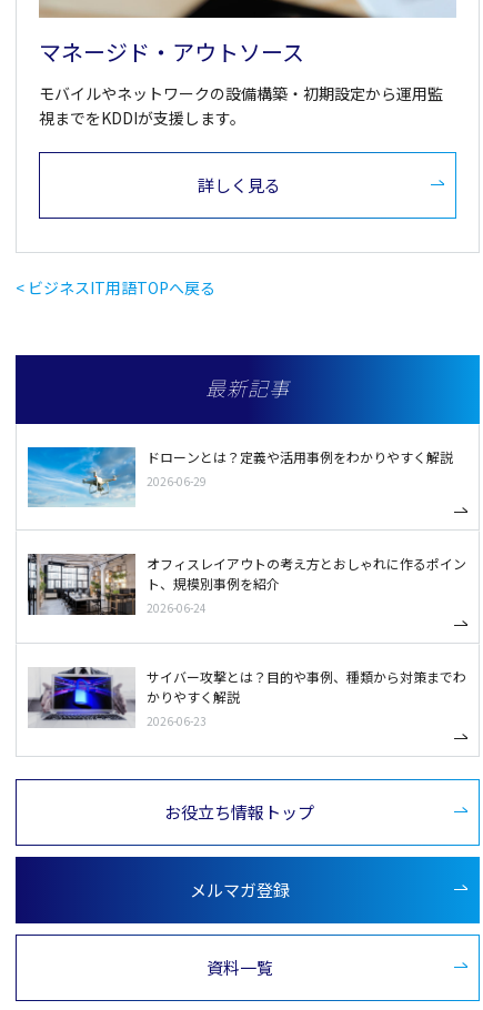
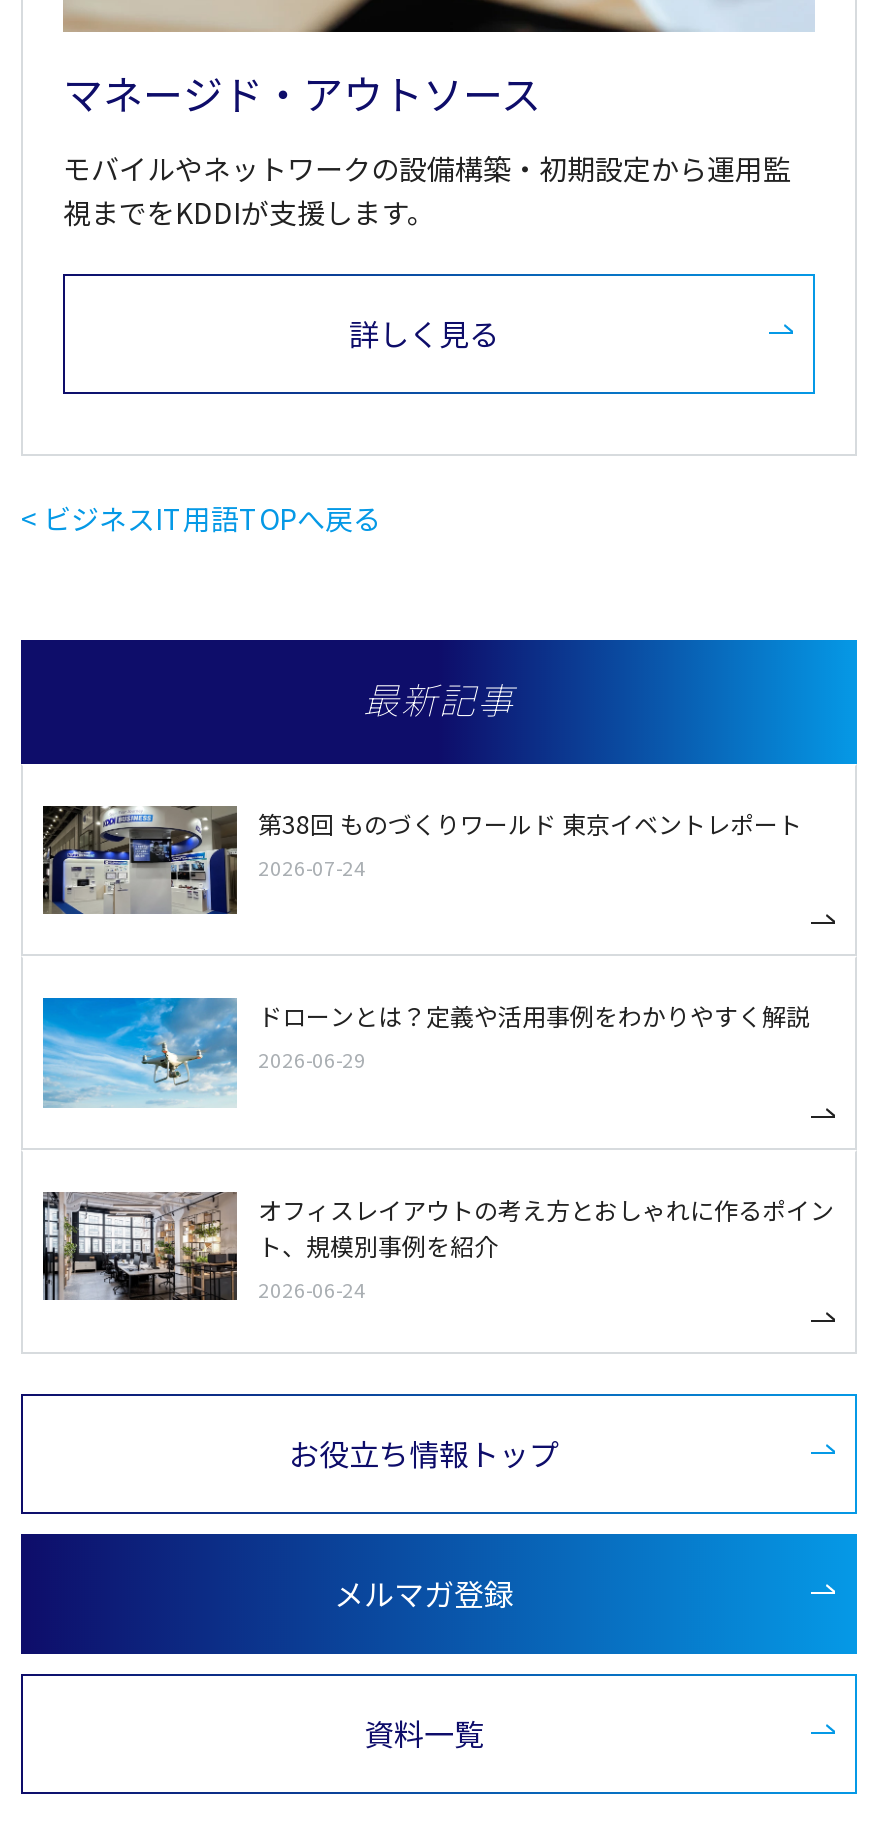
none -> [41,804,802,916] [image] | 第38回 ものづくりワールド 東京イベントレポート | 2026-07-24
moved [26,445,467,616] -> [39,994,834,1303]: [image] | ドローンとは？定義や活用事例をわかりやすく解説 | 2026-06-29 | オフィスレイアウトの考え方とおしゃれに作るポイン | ト、規模別事例を紹介 | 2026-06-24
[27,667,467,730] [image] | サイバー攻撃とは？目的や事例、種類から対策までわ | かりやすく解説 | 2026-06-23 -> none

